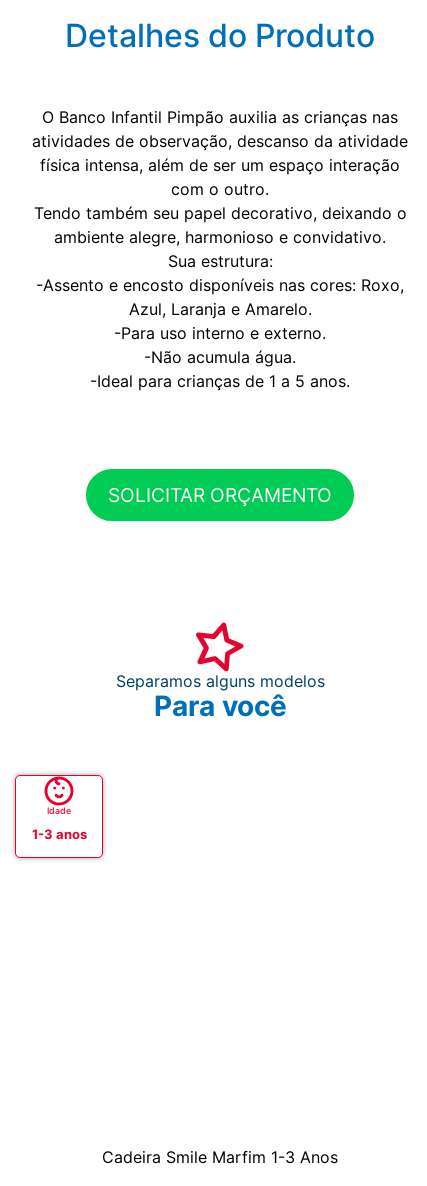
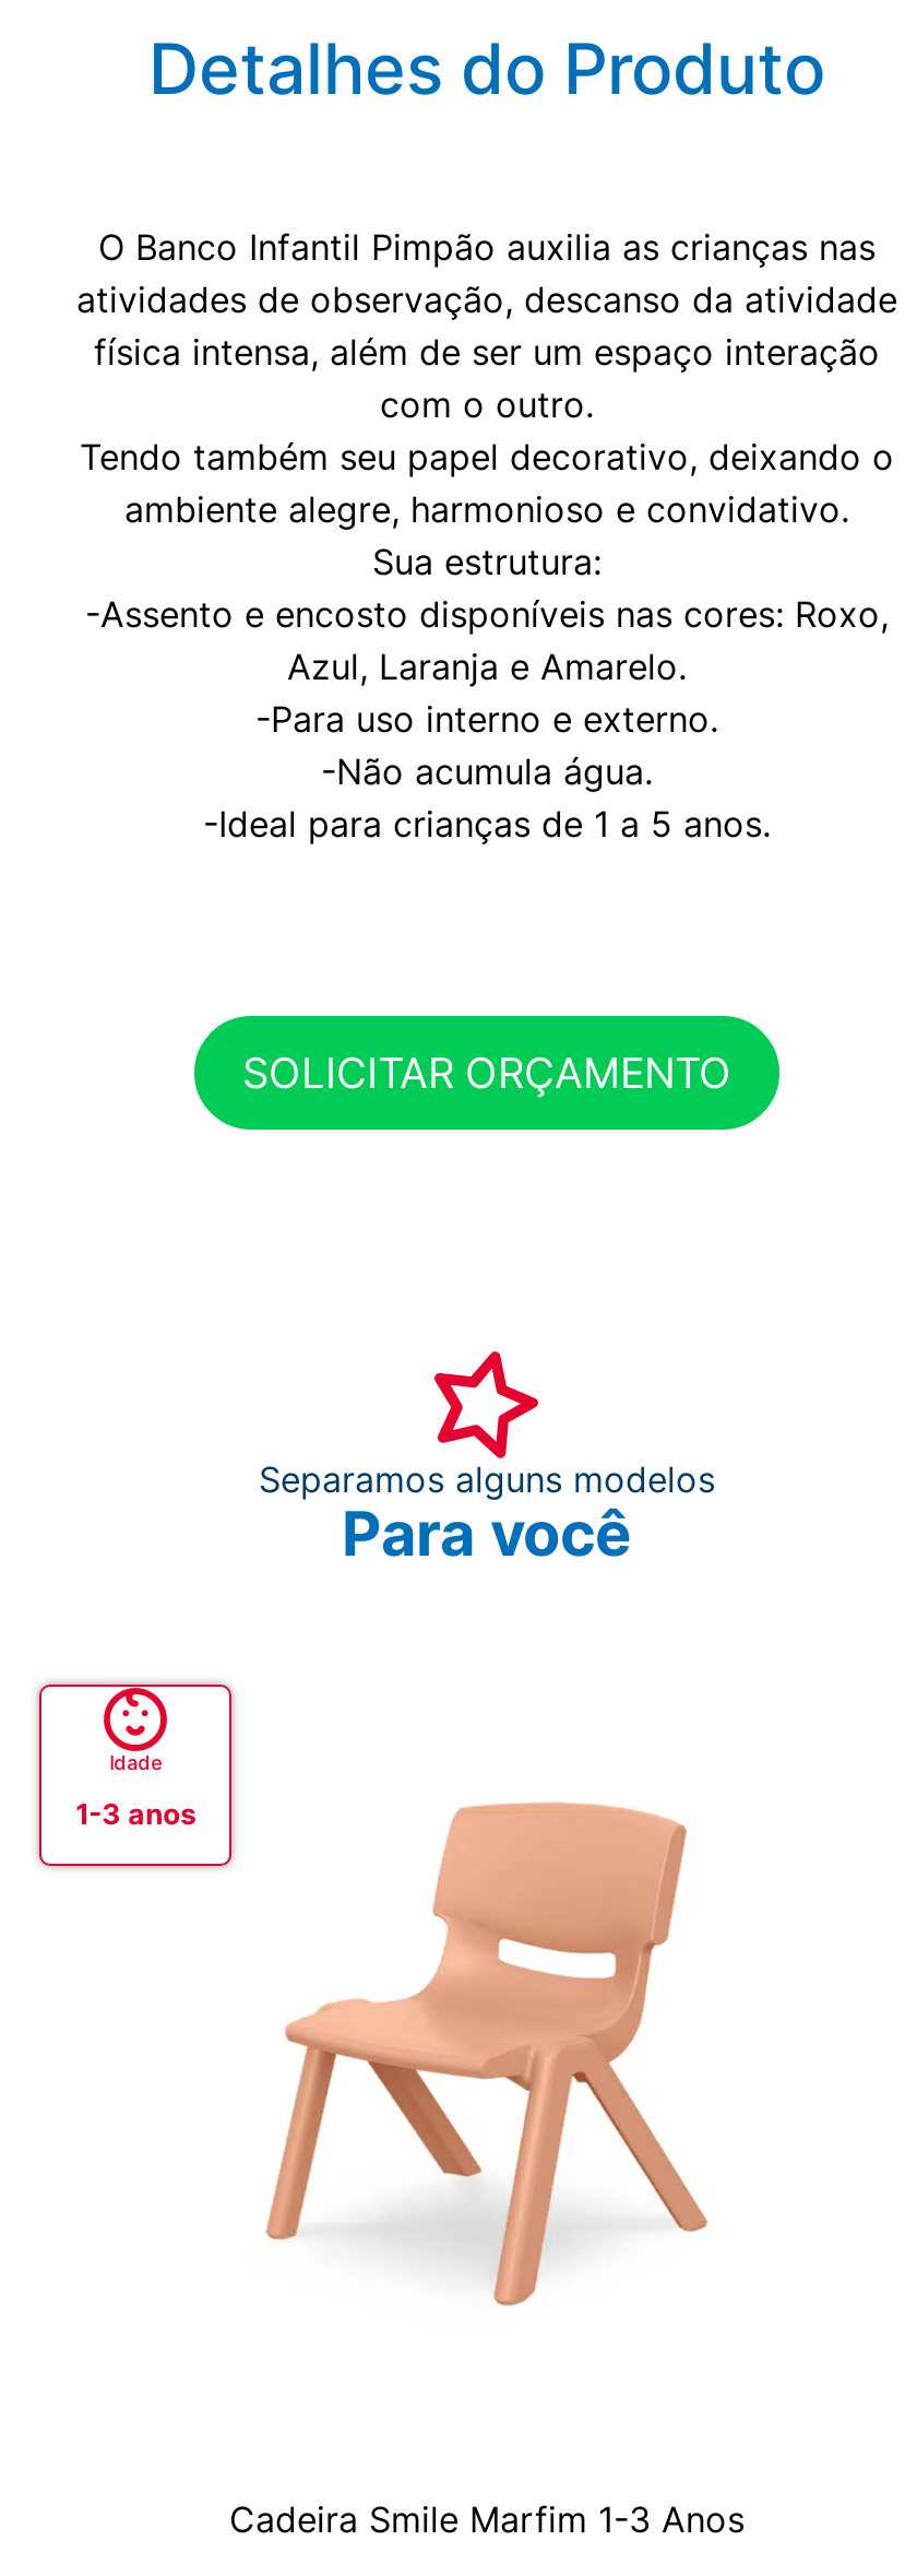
none -> [264,1800,710,2307] [image]

